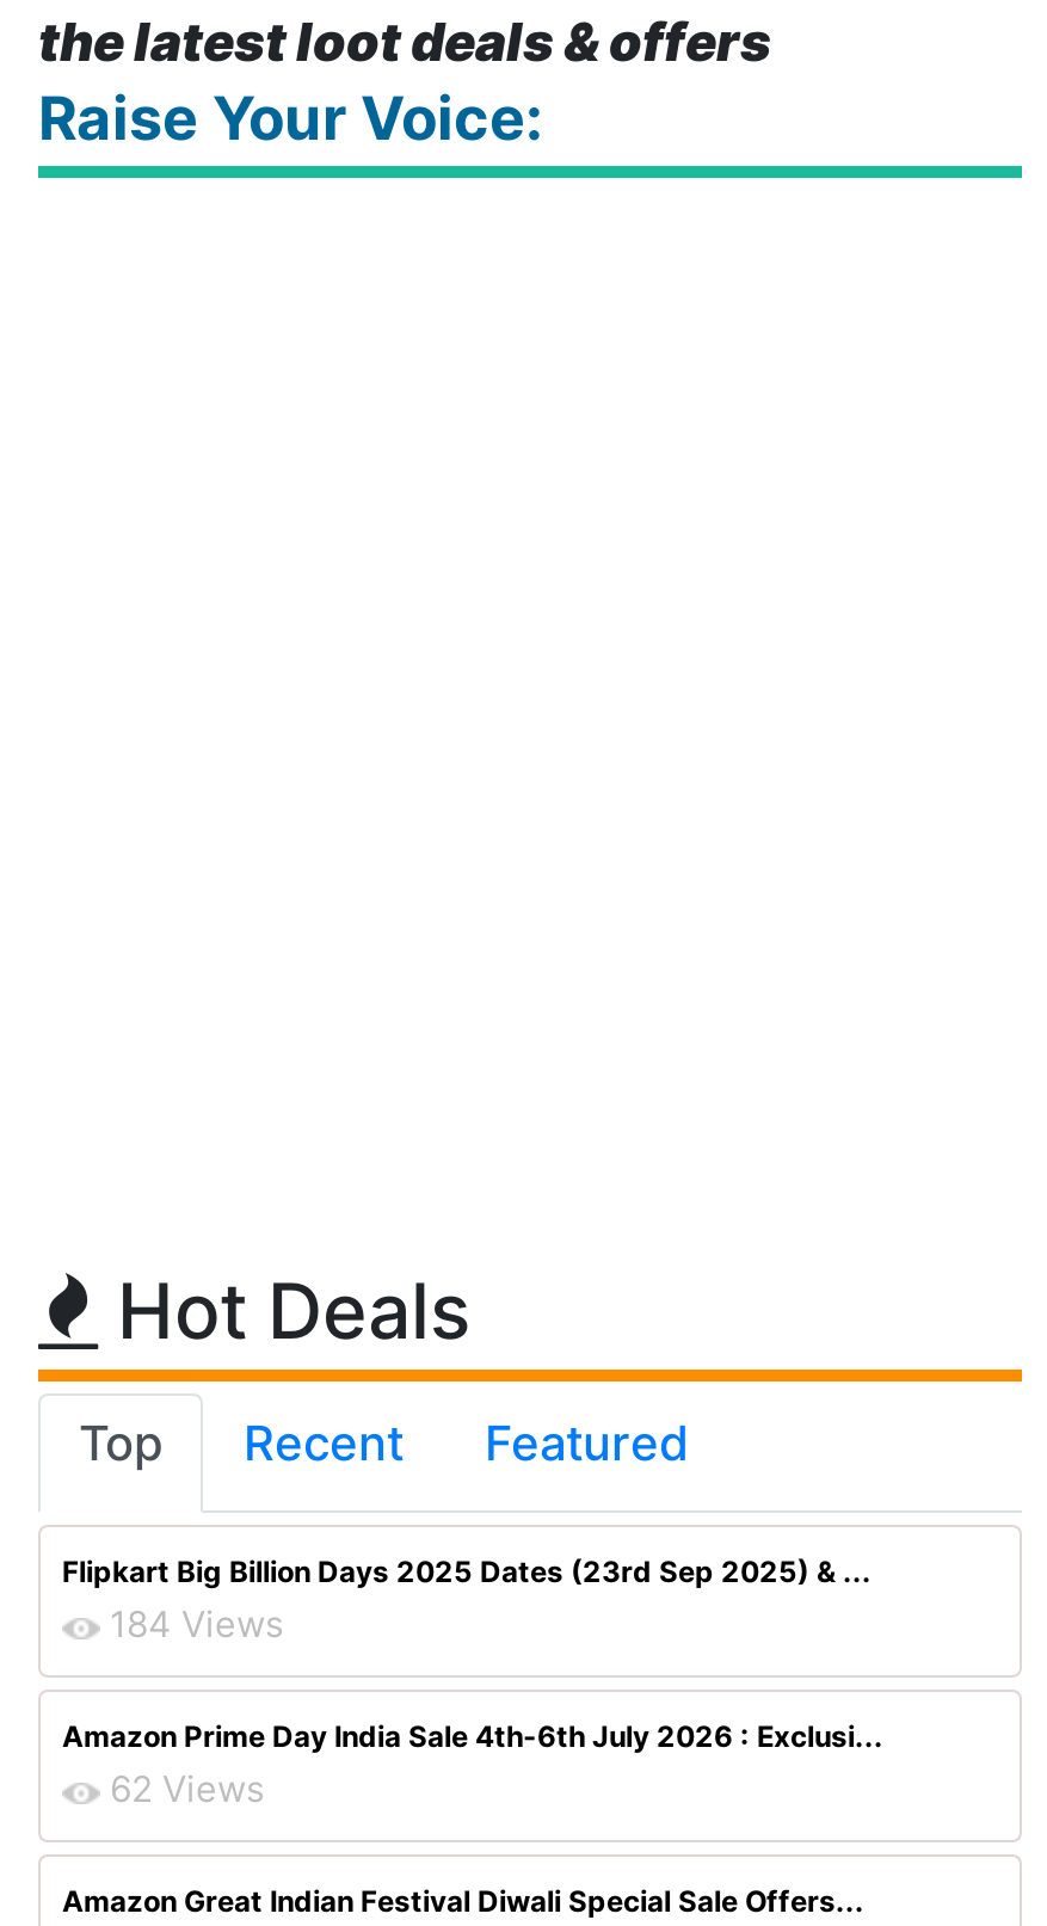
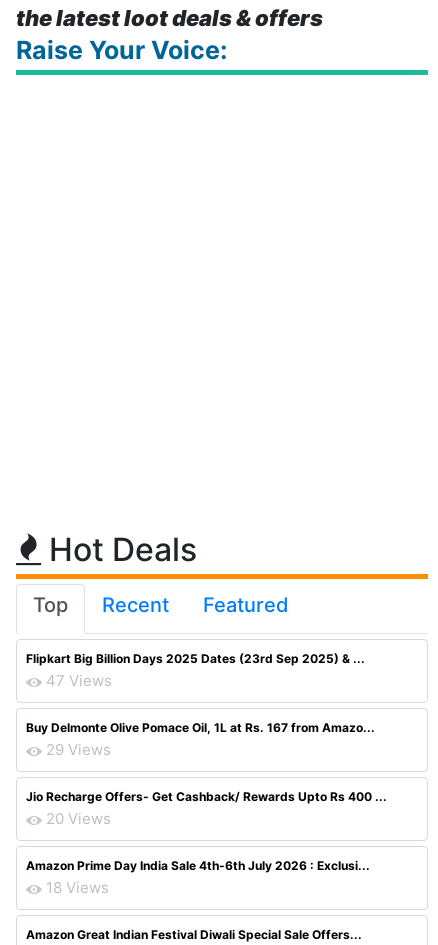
[110,1601,284,1646] 184 Views -> [26,671,387,828] 47 Views | Buy Delmonte Olive Pomace Oil, 1L at Rs. 167 from Amazo... | 29 Views | Jio Recharge Offers- Get Cashback/ Rewards Upto Rs 400 ... | 20 Views
[110,1765,265,1811] 62 Views -> [46,878,109,897] 18 Views

